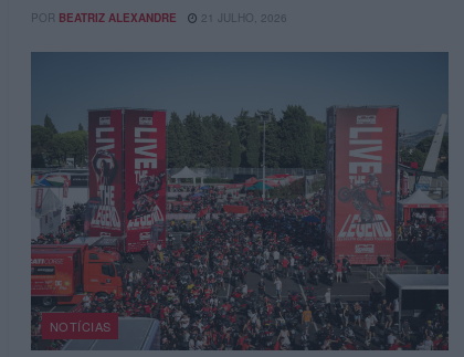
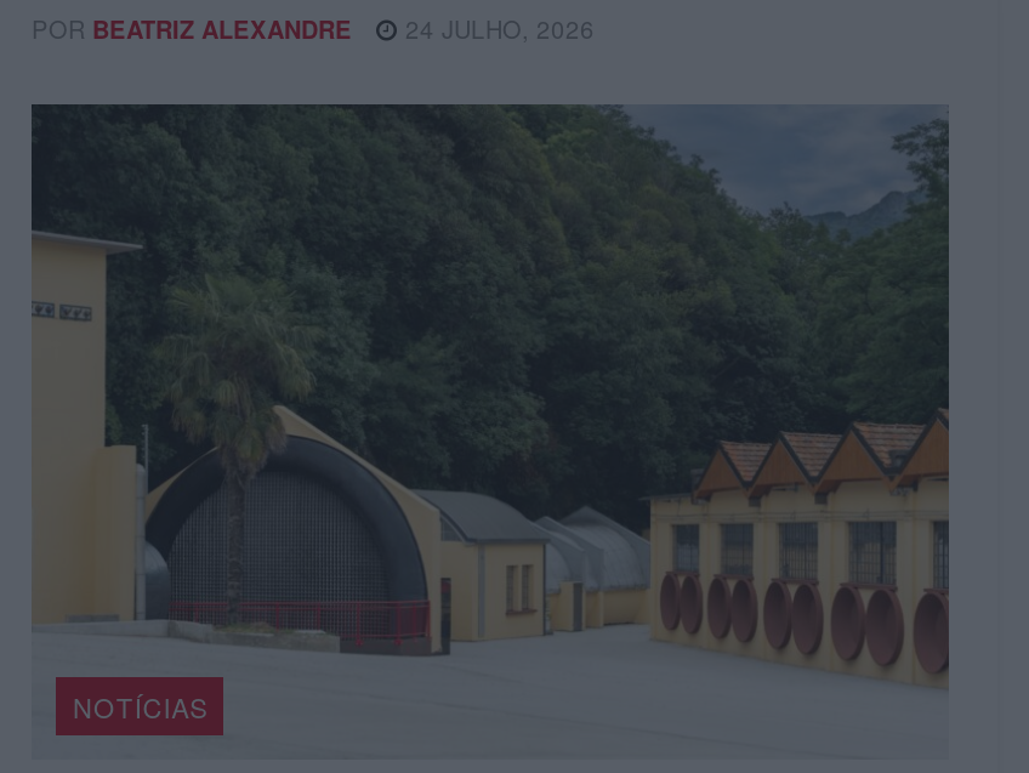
[31,10,287,26] POR BEATRIZ ALEXANDRE 21 JULHO, 2026 -> [32,11,595,45] POR BEATRIZ ALEXANDRE 24 JULHO, 2026
[30,52,450,351] [image] -> [29,103,949,758] [image]

